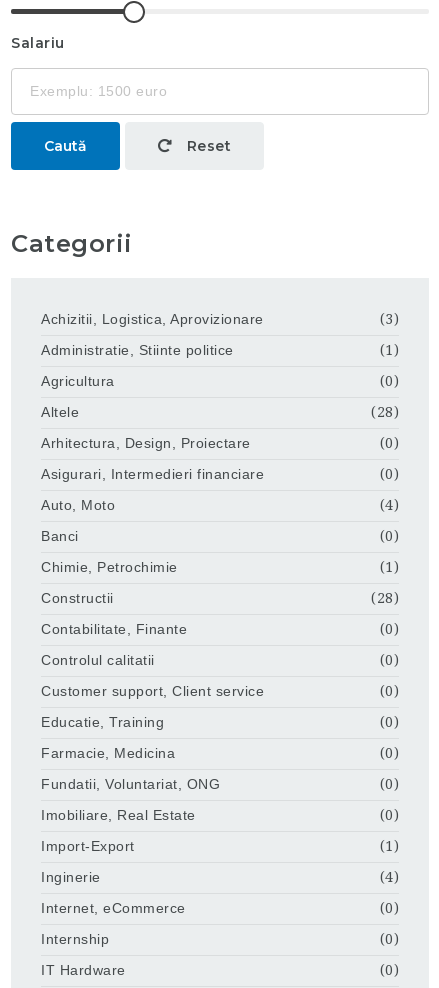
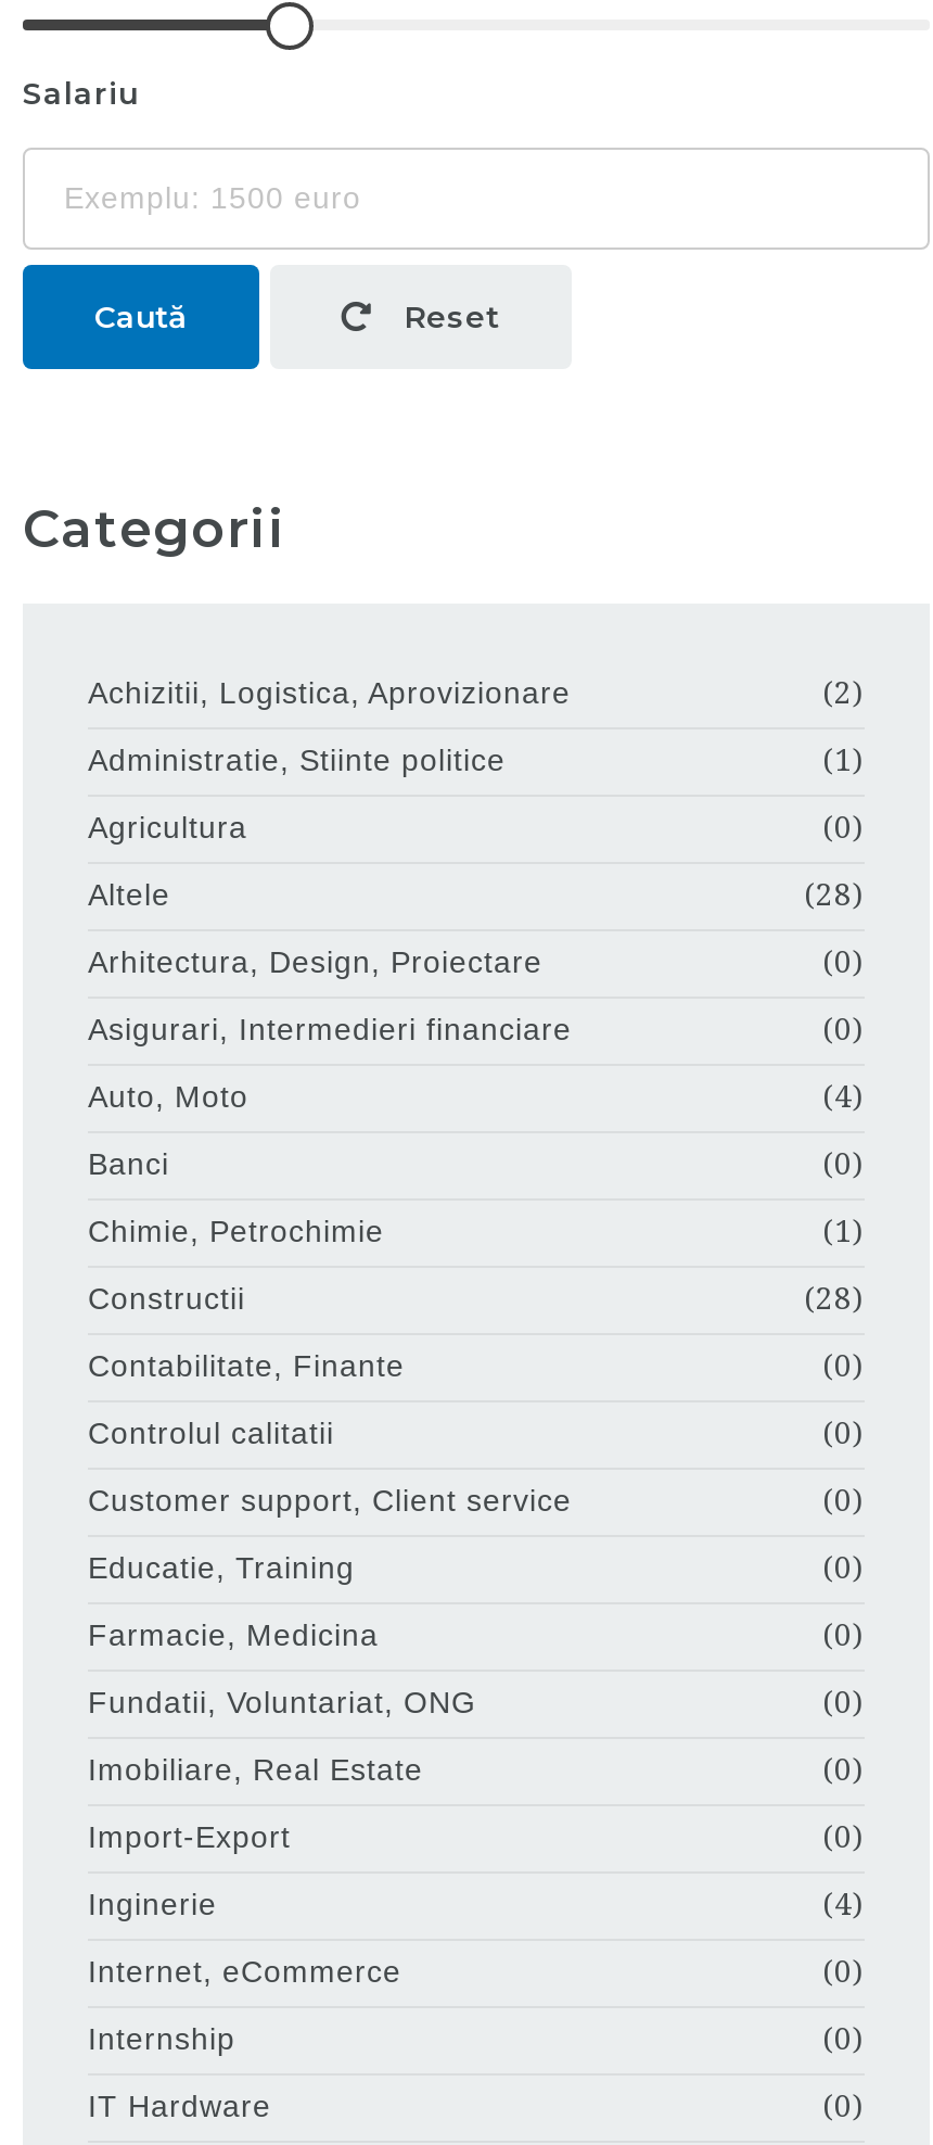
[379,311,399,327] (3) -> [822,676,865,711] (2)
[379,838,399,854] (1) -> [822,1820,865,1855] (0)

